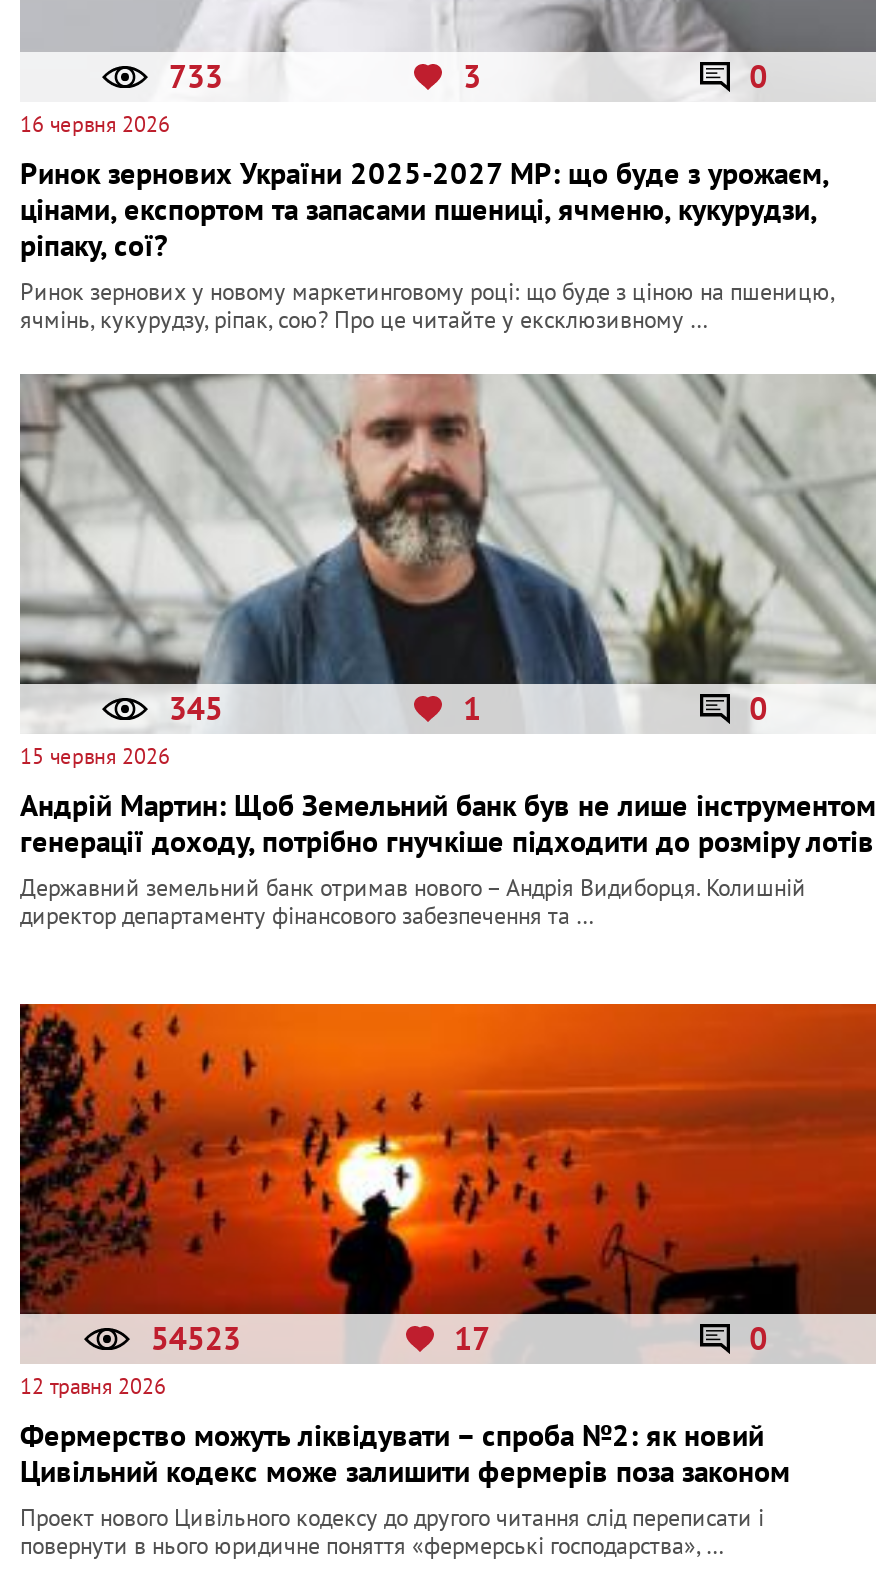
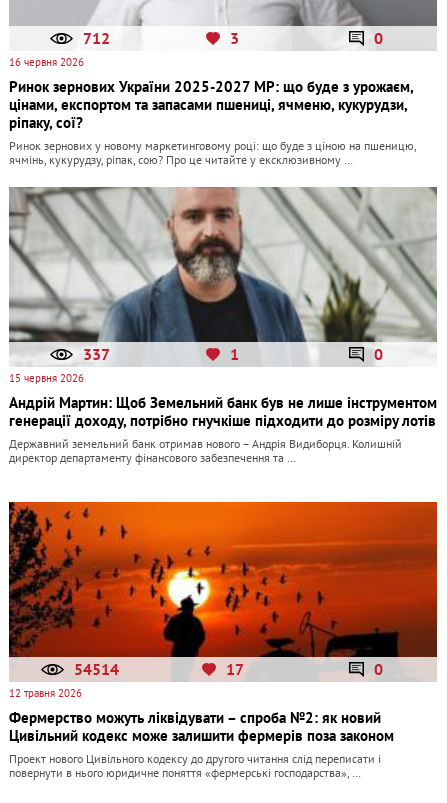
[169,56,223,96] 733 -> [83,28,110,48] 712
[169,688,223,728] 345 -> [83,344,110,364] 337
[151,1318,241,1358] 54523 -> [74,659,119,679] 54514

